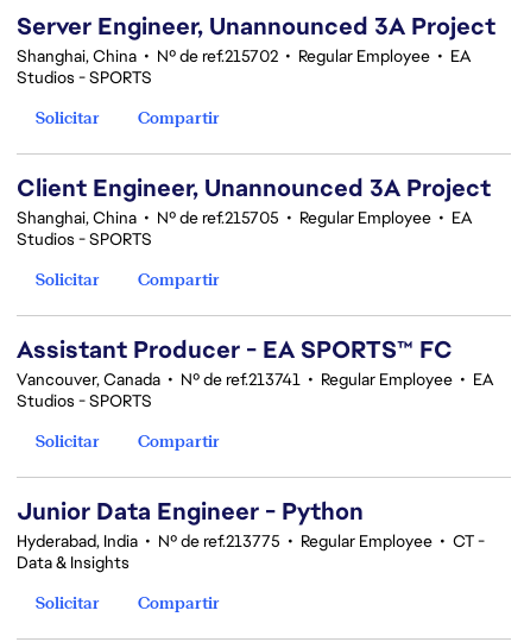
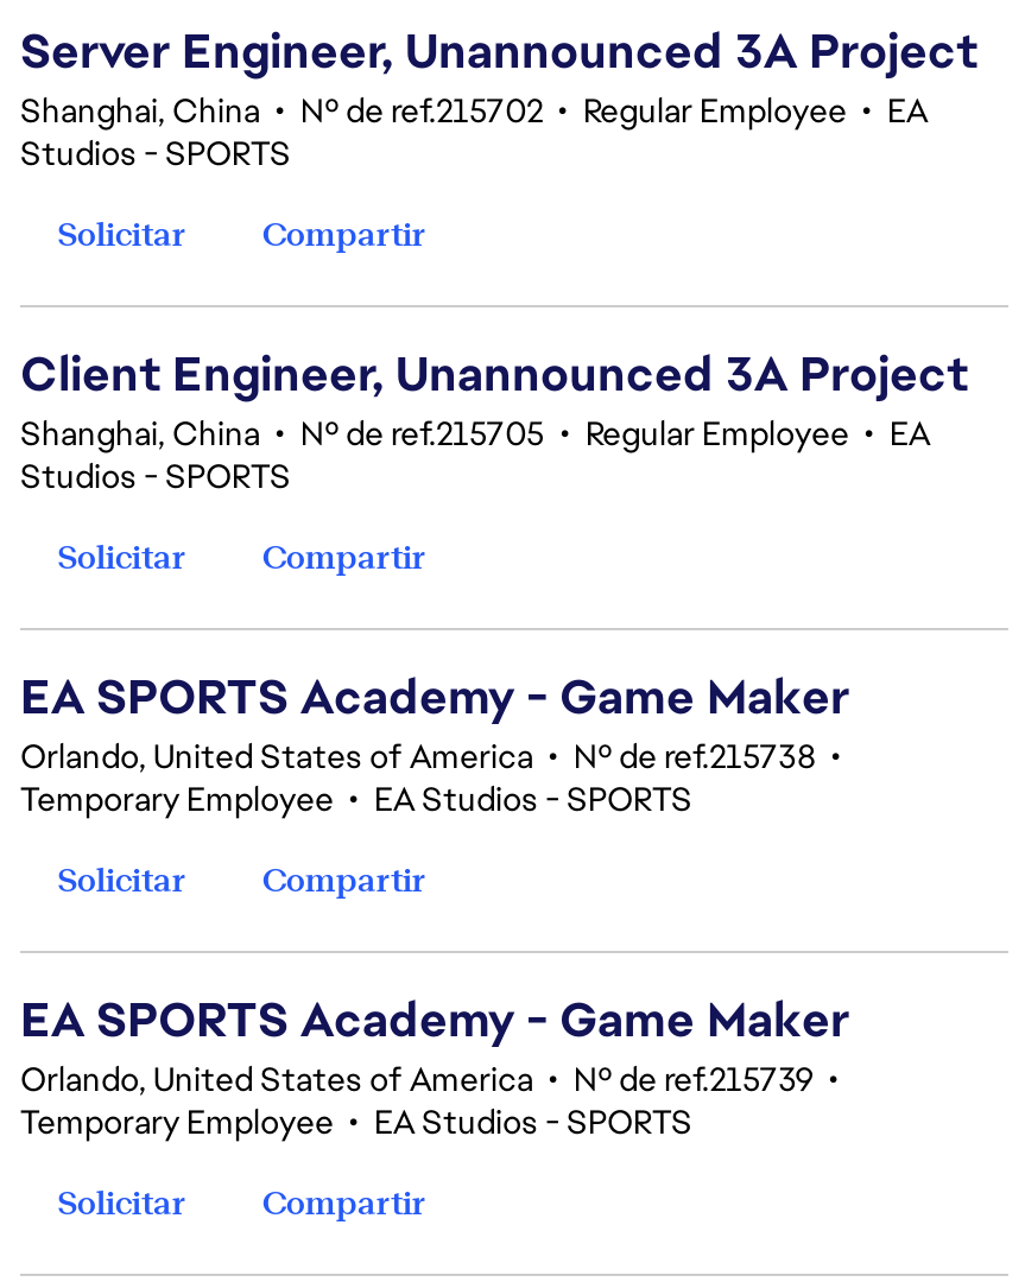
[17,334,493,411] Assistant Producer - EA SPORTS™ FC | Vancouver, Canada • Nº de ref.213741 • Regular Employee • EA | Studios - SPORTS -> [20,666,849,820] EA SPORTS Academy - Game Maker | Orlando, United States of America • Nº de ref.215738 • | Temporary Employee • EA Studios - SPORTS
[17,496,485,573] Junior Data Engineer - Python | Hyderabad, India • Nº de ref.213775 • Regular Employee • CT - | Data & Insights -> [20,989,849,1143] EA SPORTS Academy - Game Maker | Orlando, United States of America • Nº de ref.215739 • | Temporary Employee • EA Studios - SPORTS

